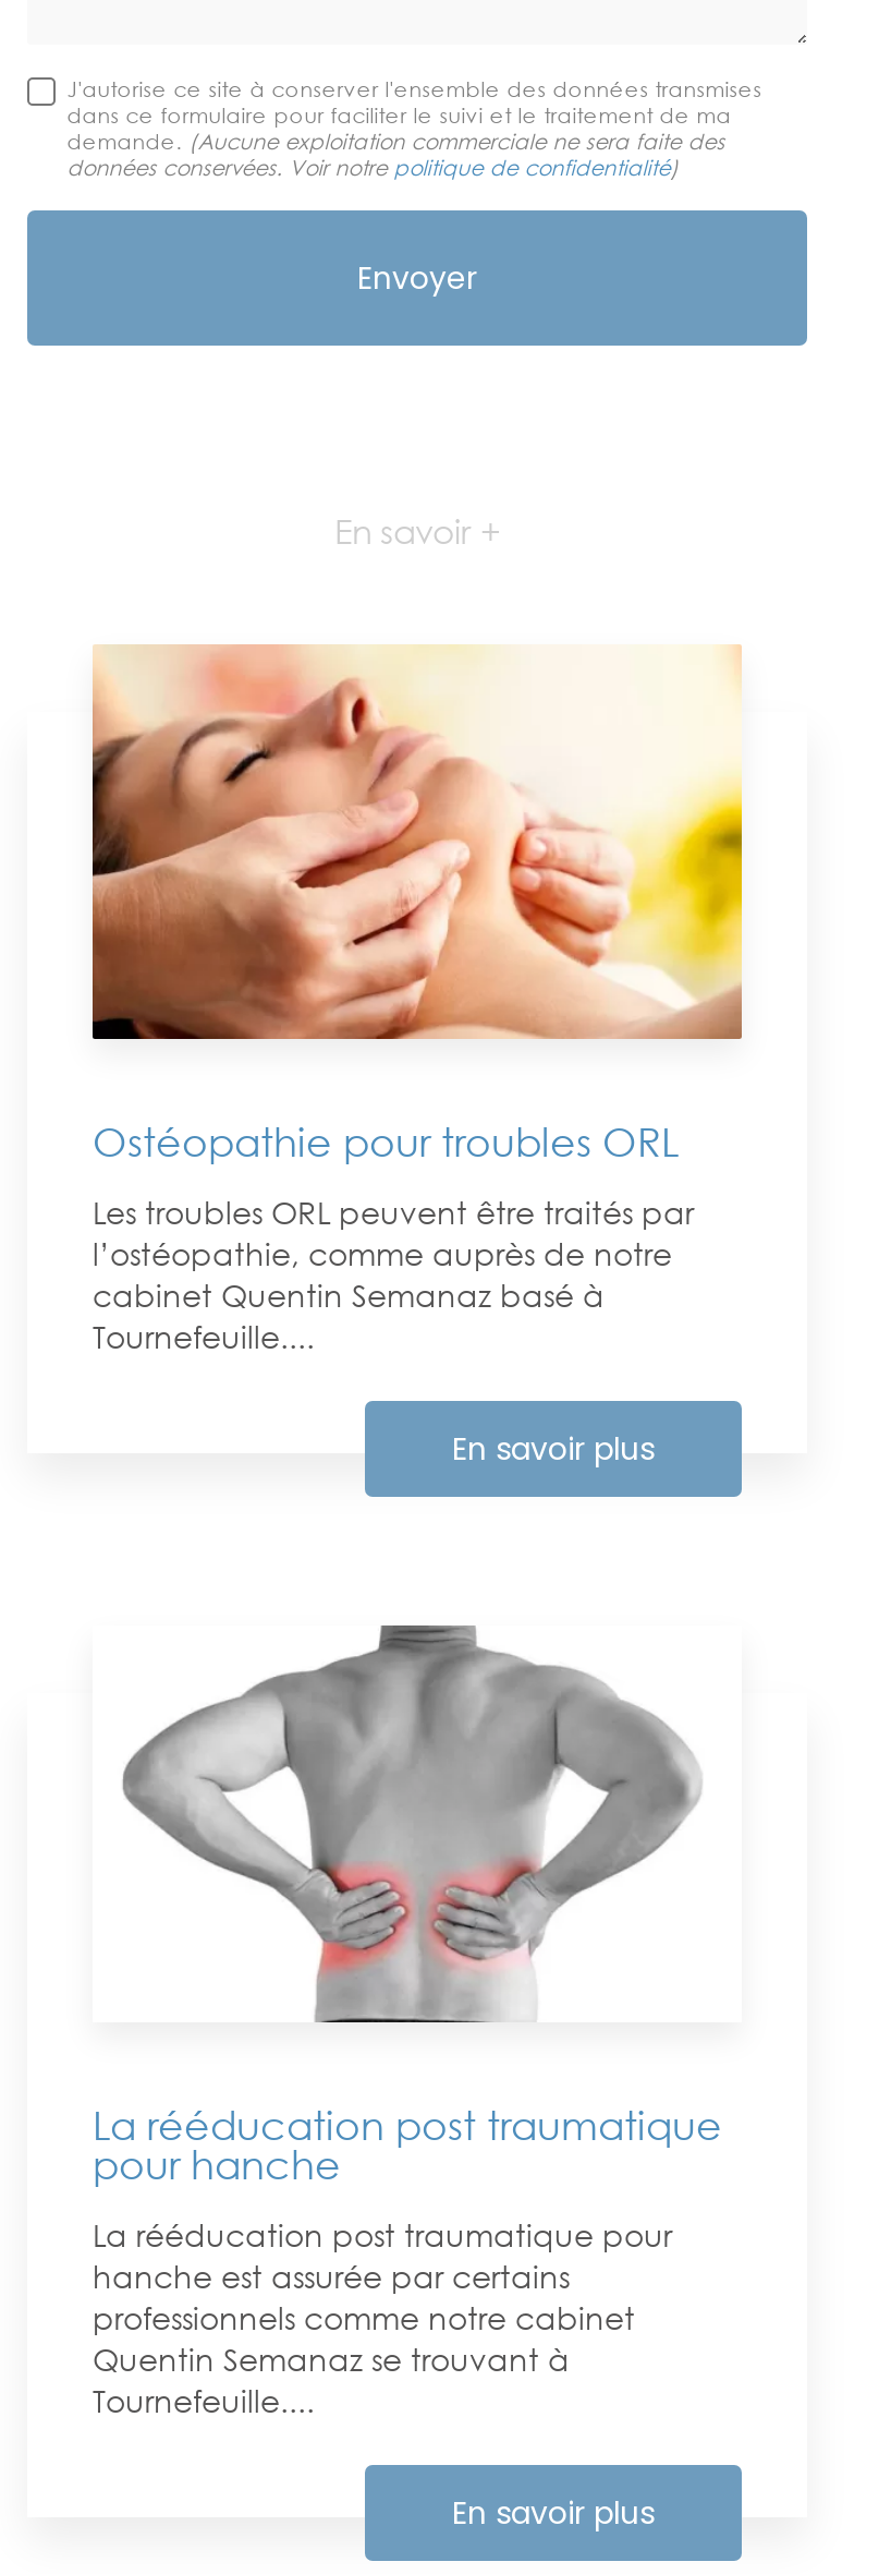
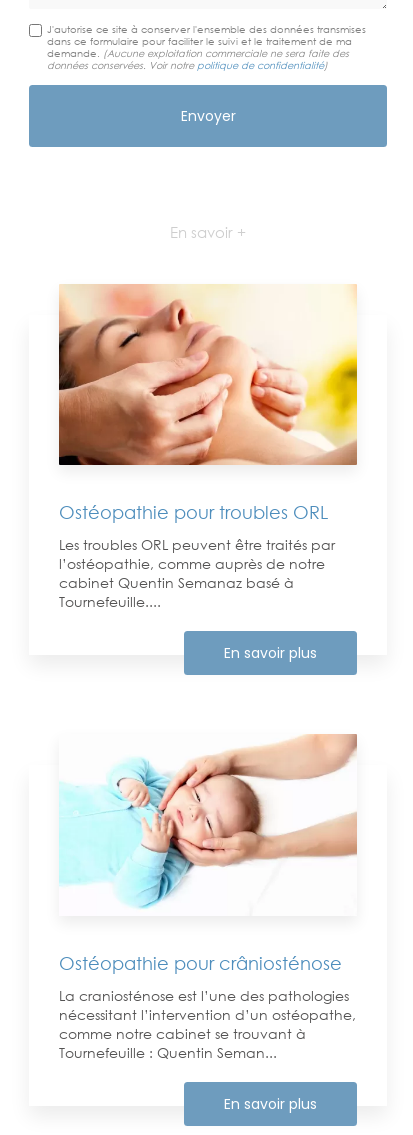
[95,1623,742,2025] [image] -> [59,733,358,907] [image]
[93,2100,722,2187] La rééducation post traumatique | pour hanche -> [59,952,342,974] Ostéopathie pour crâniosténose
[93,2216,672,2418] La rééducation post traumatique pour | hanche est assurée par certains | professionnels comme notre cabinet | Quentin Semanaz se trouvant à | Tournefeuille.... -> [59,987,356,1061] La craniosténose est l’une des pathologies | nécessitant l’intervention d’un ostéopathe, | comme notre cabinet se trouvant à | Tournefeuille : Quentin Seman...

